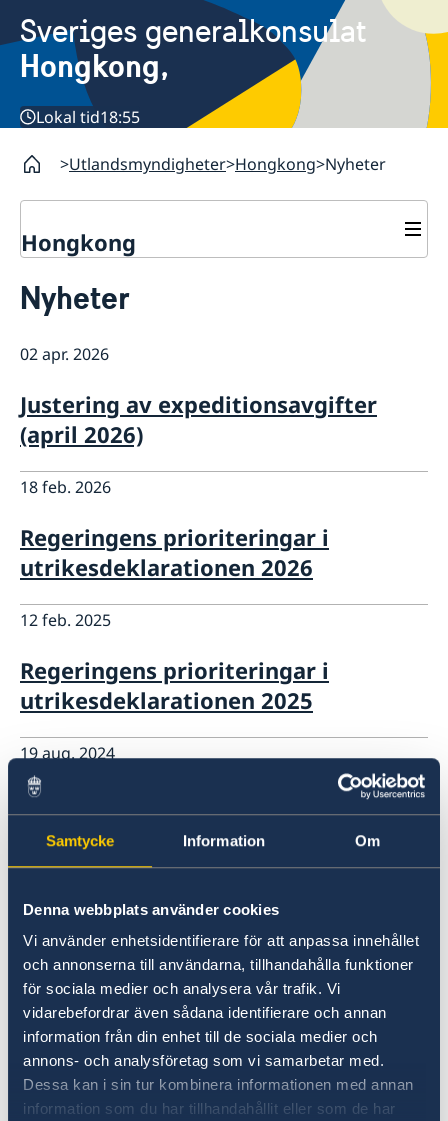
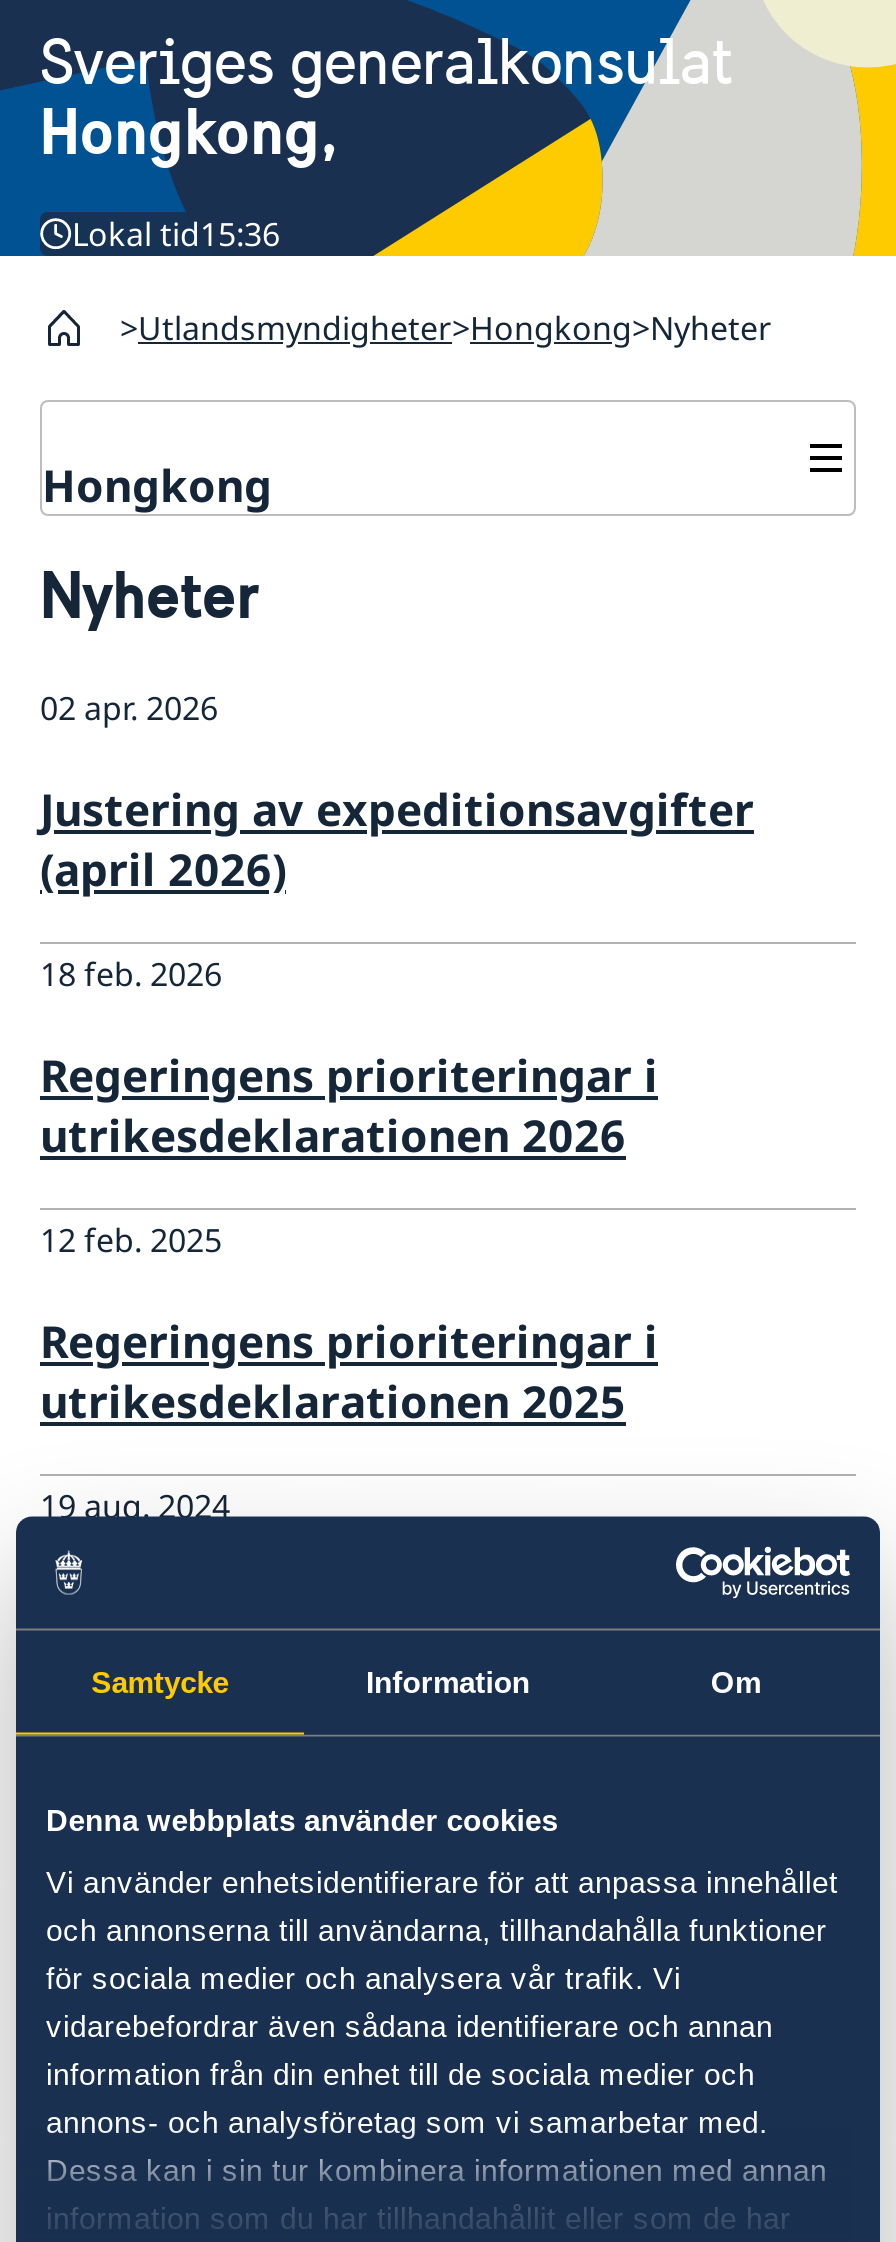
[36,106,140,128] Lokal tid18:55 -> [72,213,280,257] Lokal tid15:36

